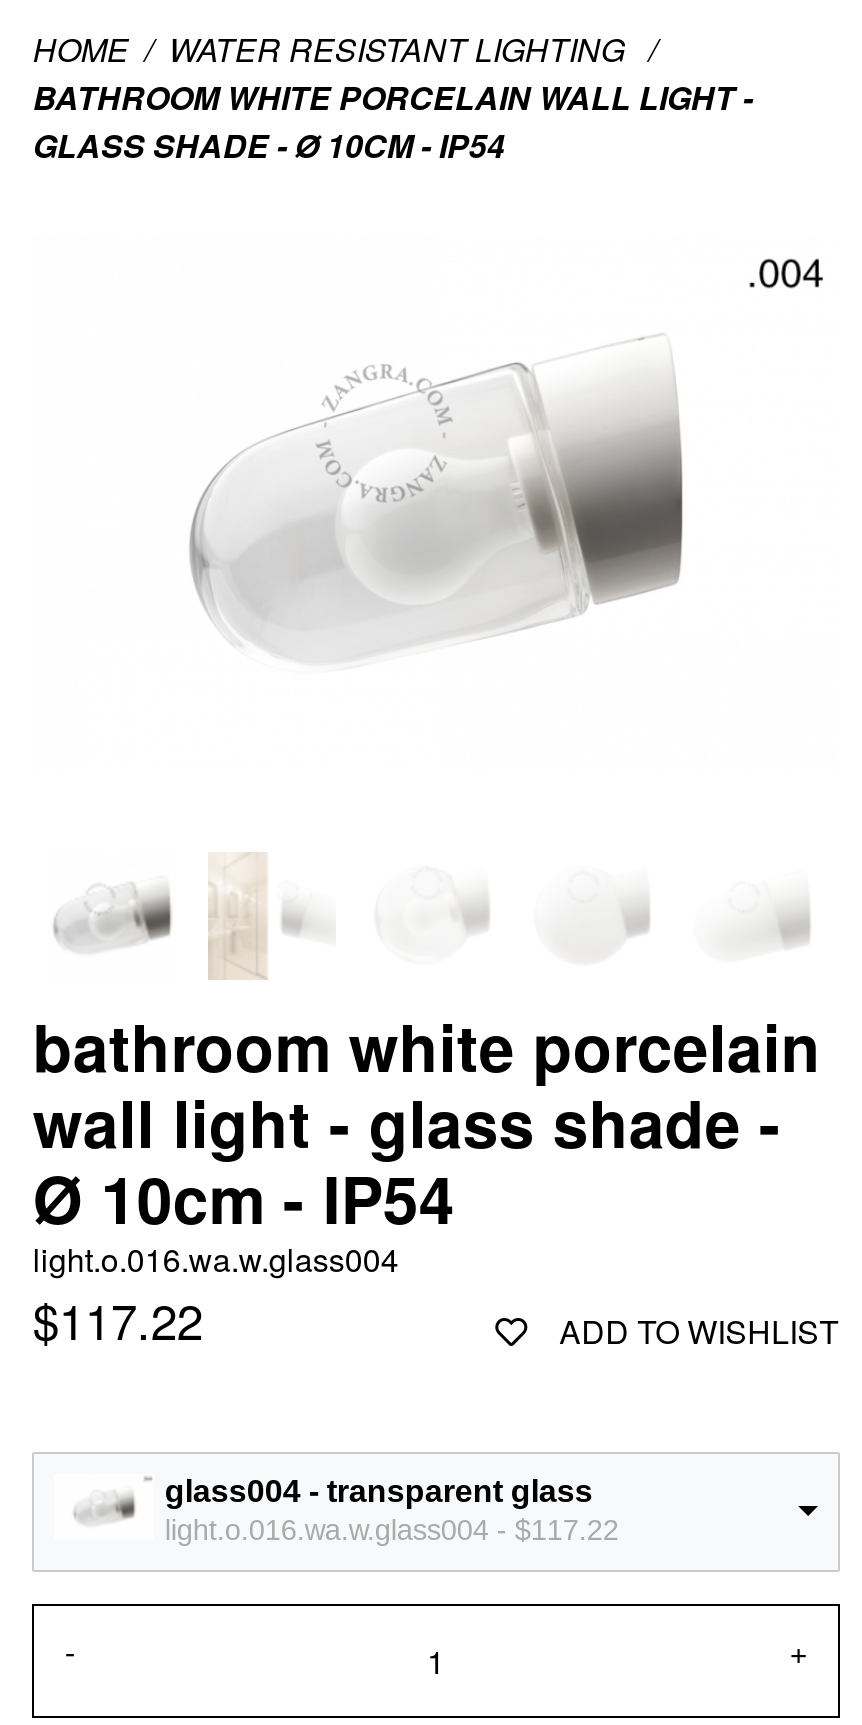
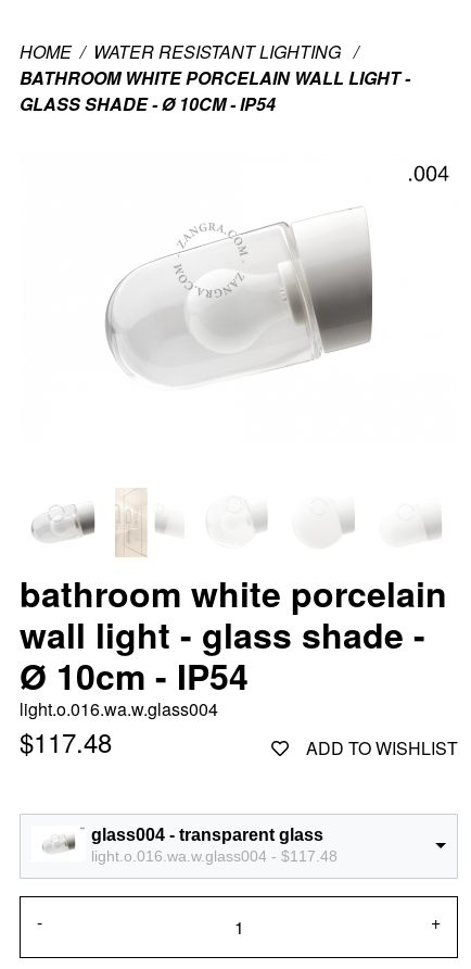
[33,1283,203,1353] $117.22 -> [20,722,112,760] $117.48
[165,1513,619,1545] light.o.016.wa.w.glass004 - $117.22 -> [92,847,338,864] light.o.016.wa.w.glass004 - $117.48

